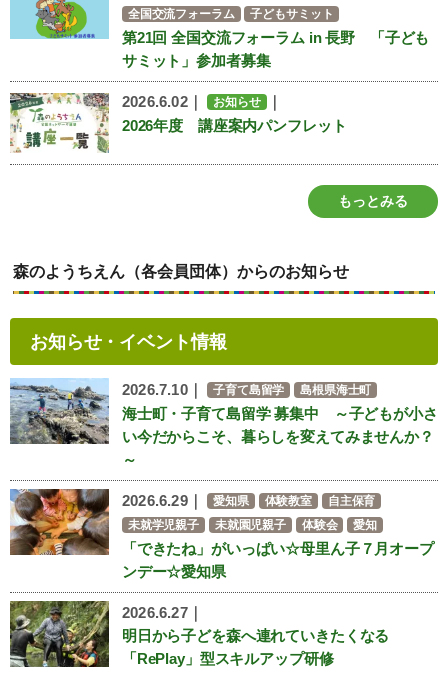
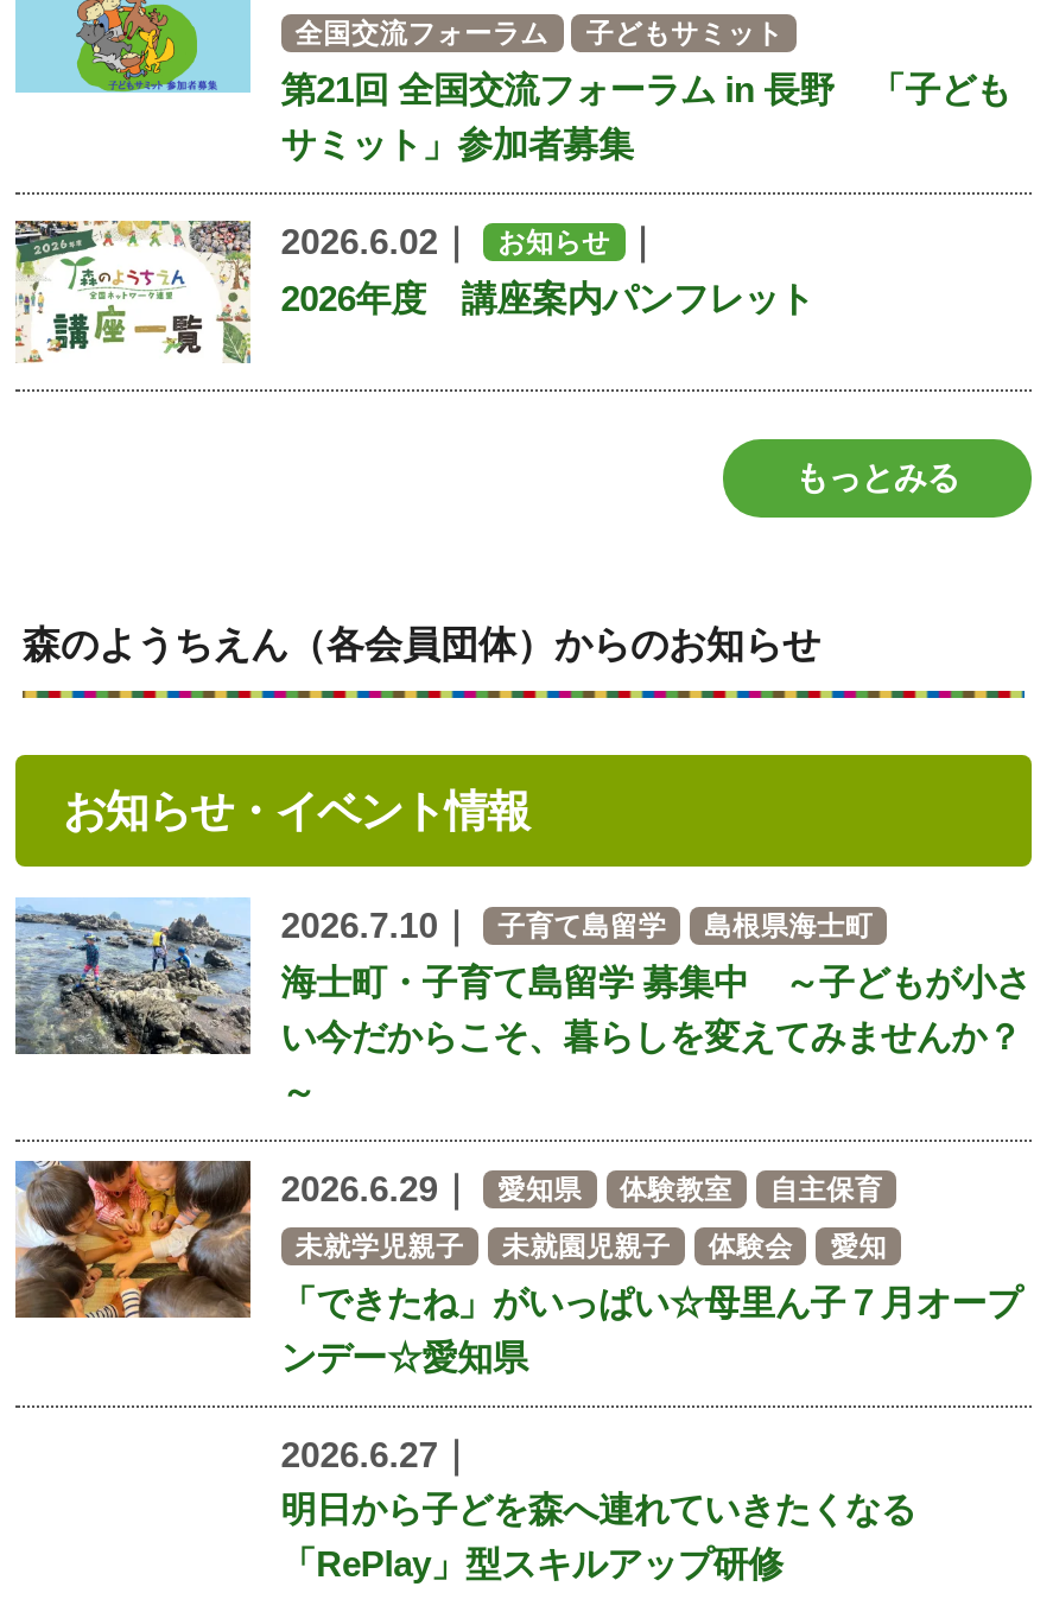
[9,600,110,668] [image] -> none

